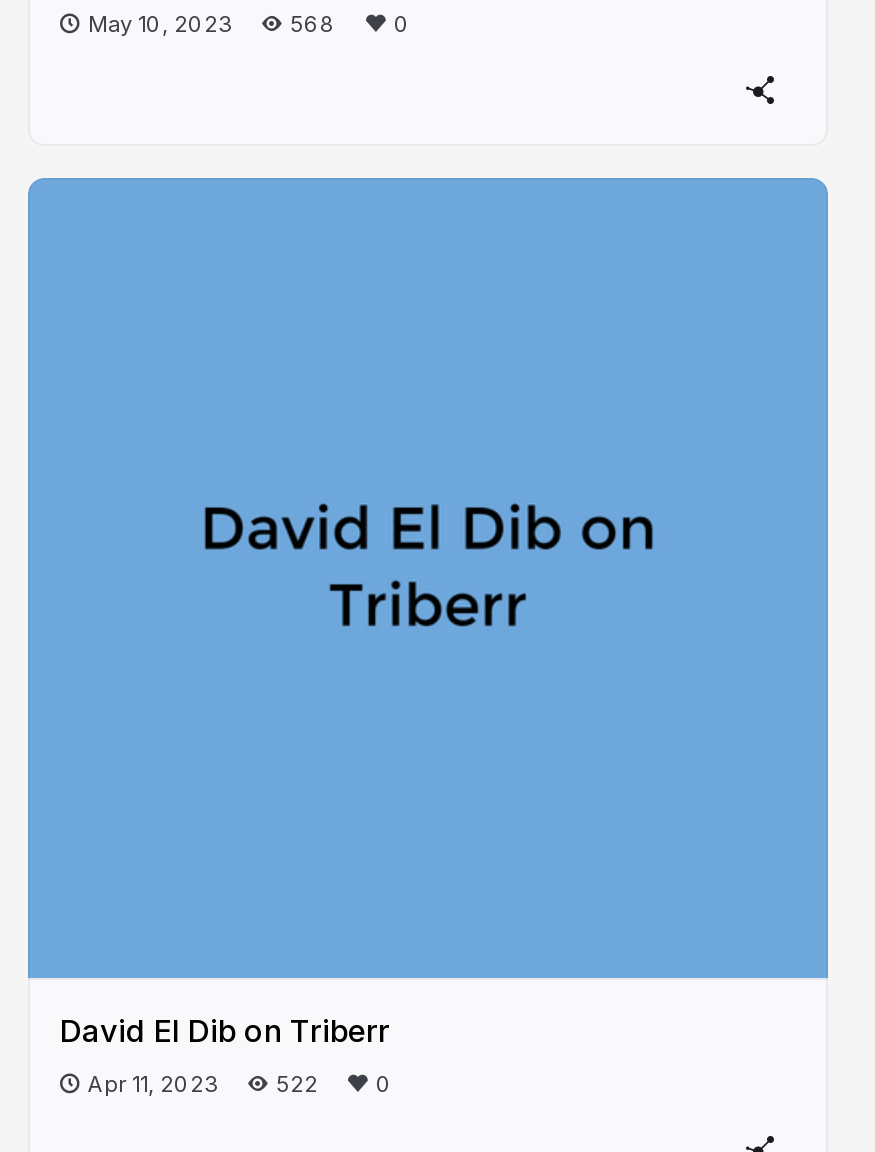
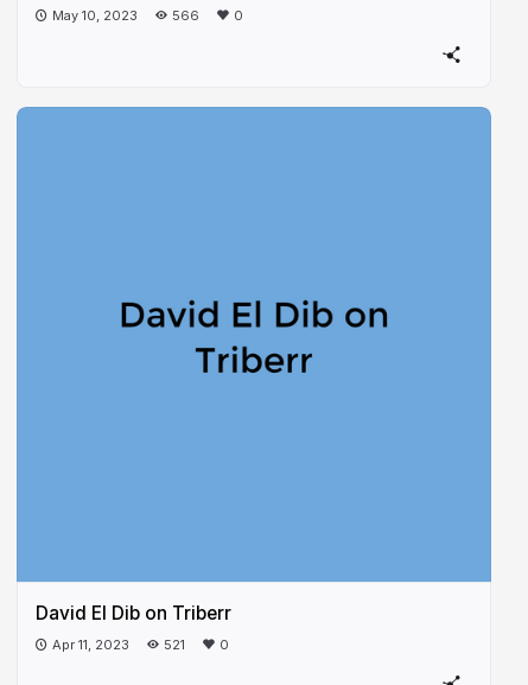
[290,10,336,38] 568 -> [172,7,199,24] 566
[276,1070,318,1098] 522 -> [164,636,185,653] 521

